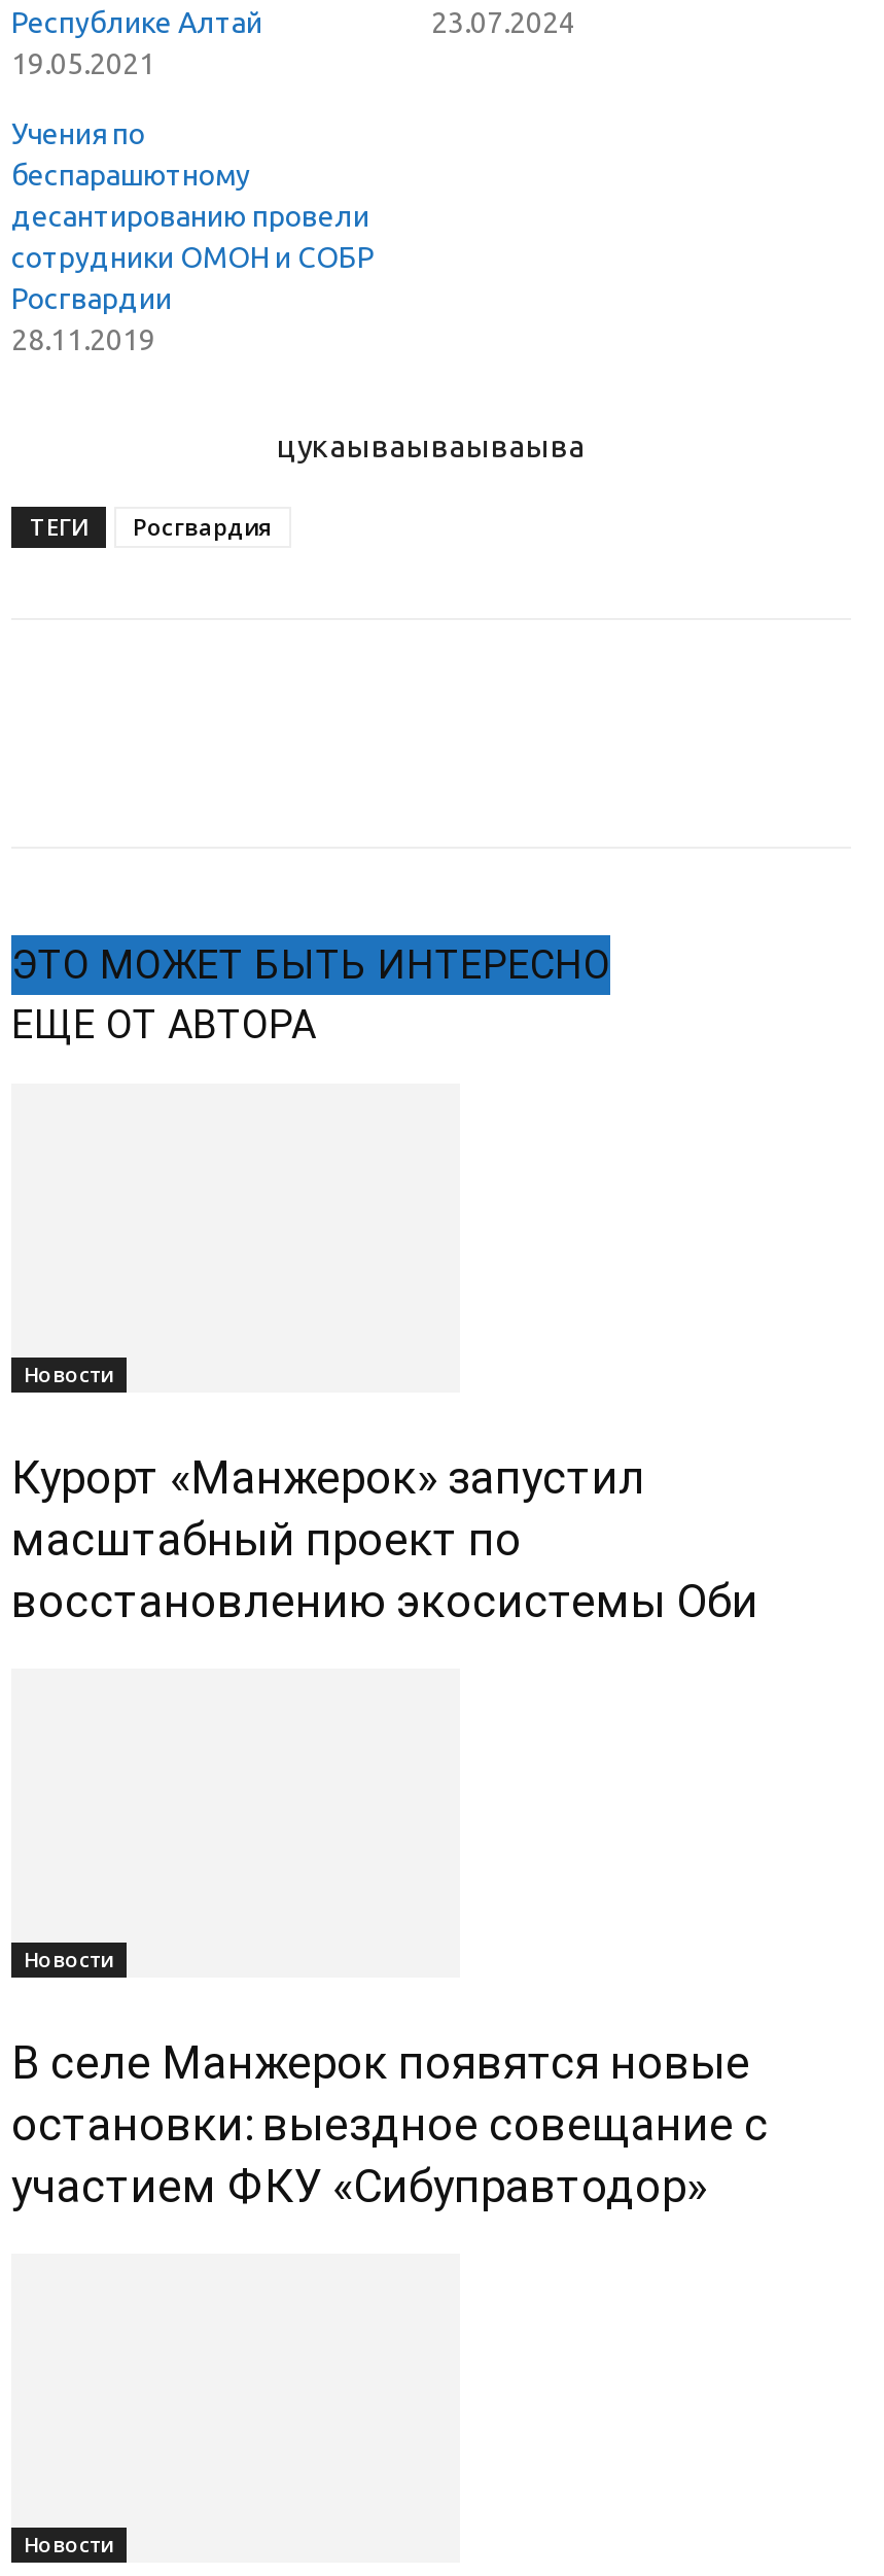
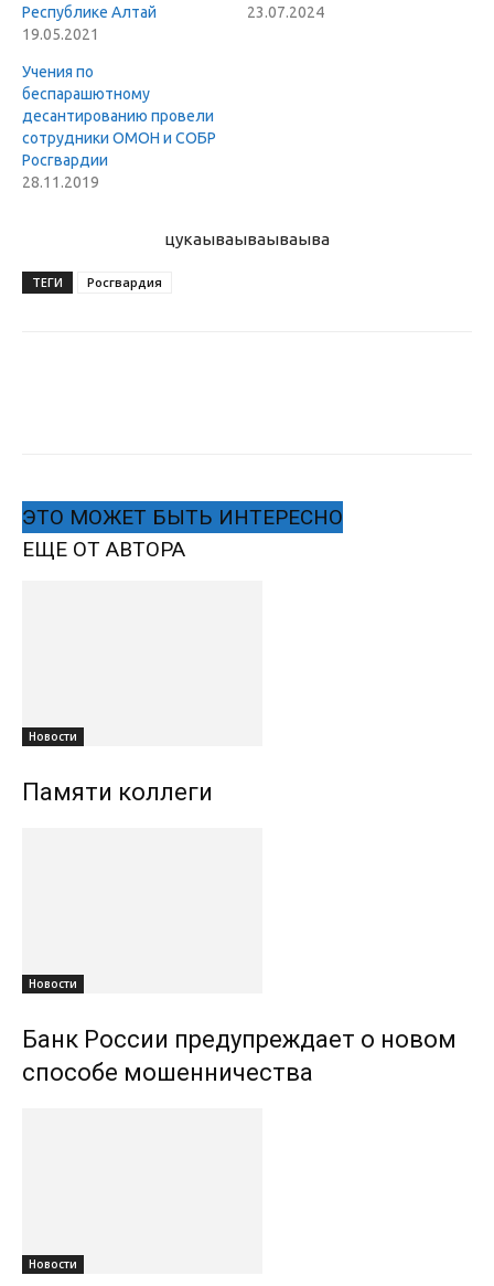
[11,1453,758,1628] Курорт «Манжерок» запустил | масштабный проект по | восстановлению экосистемы Оби -> [22,779,213,806] Памяти коллеги
[11,2038,769,2213] В селе Манжерок появятся новые | остановки: выездное совещание с | участием ФКУ «Сибуправтодор» -> [22,1026,457,1087] Банк России предупреждает о новом | способе мошенничества

